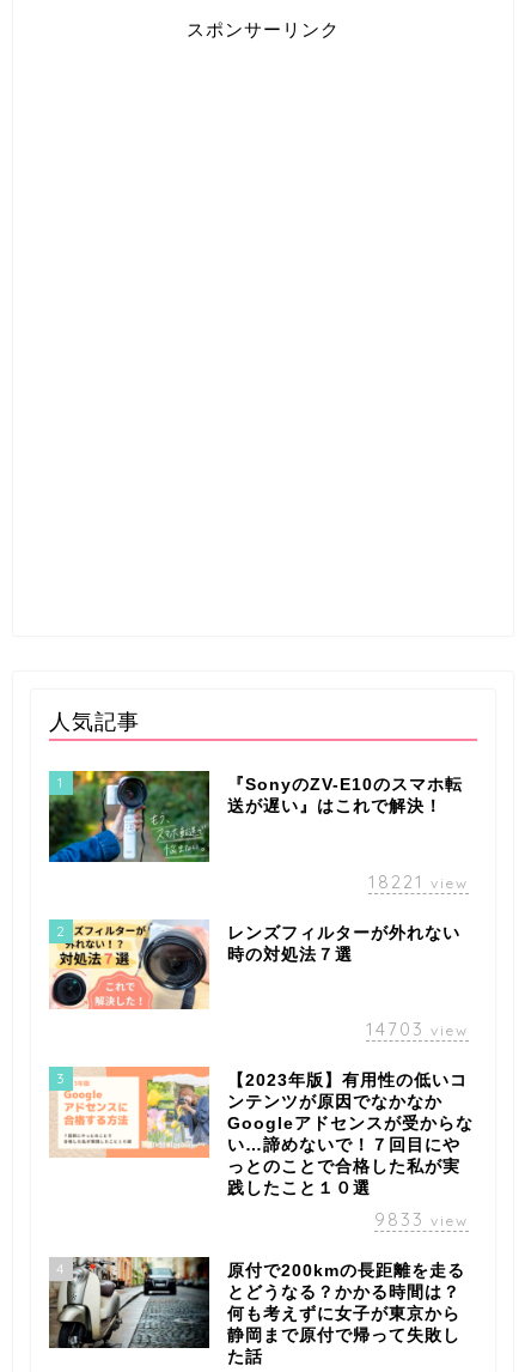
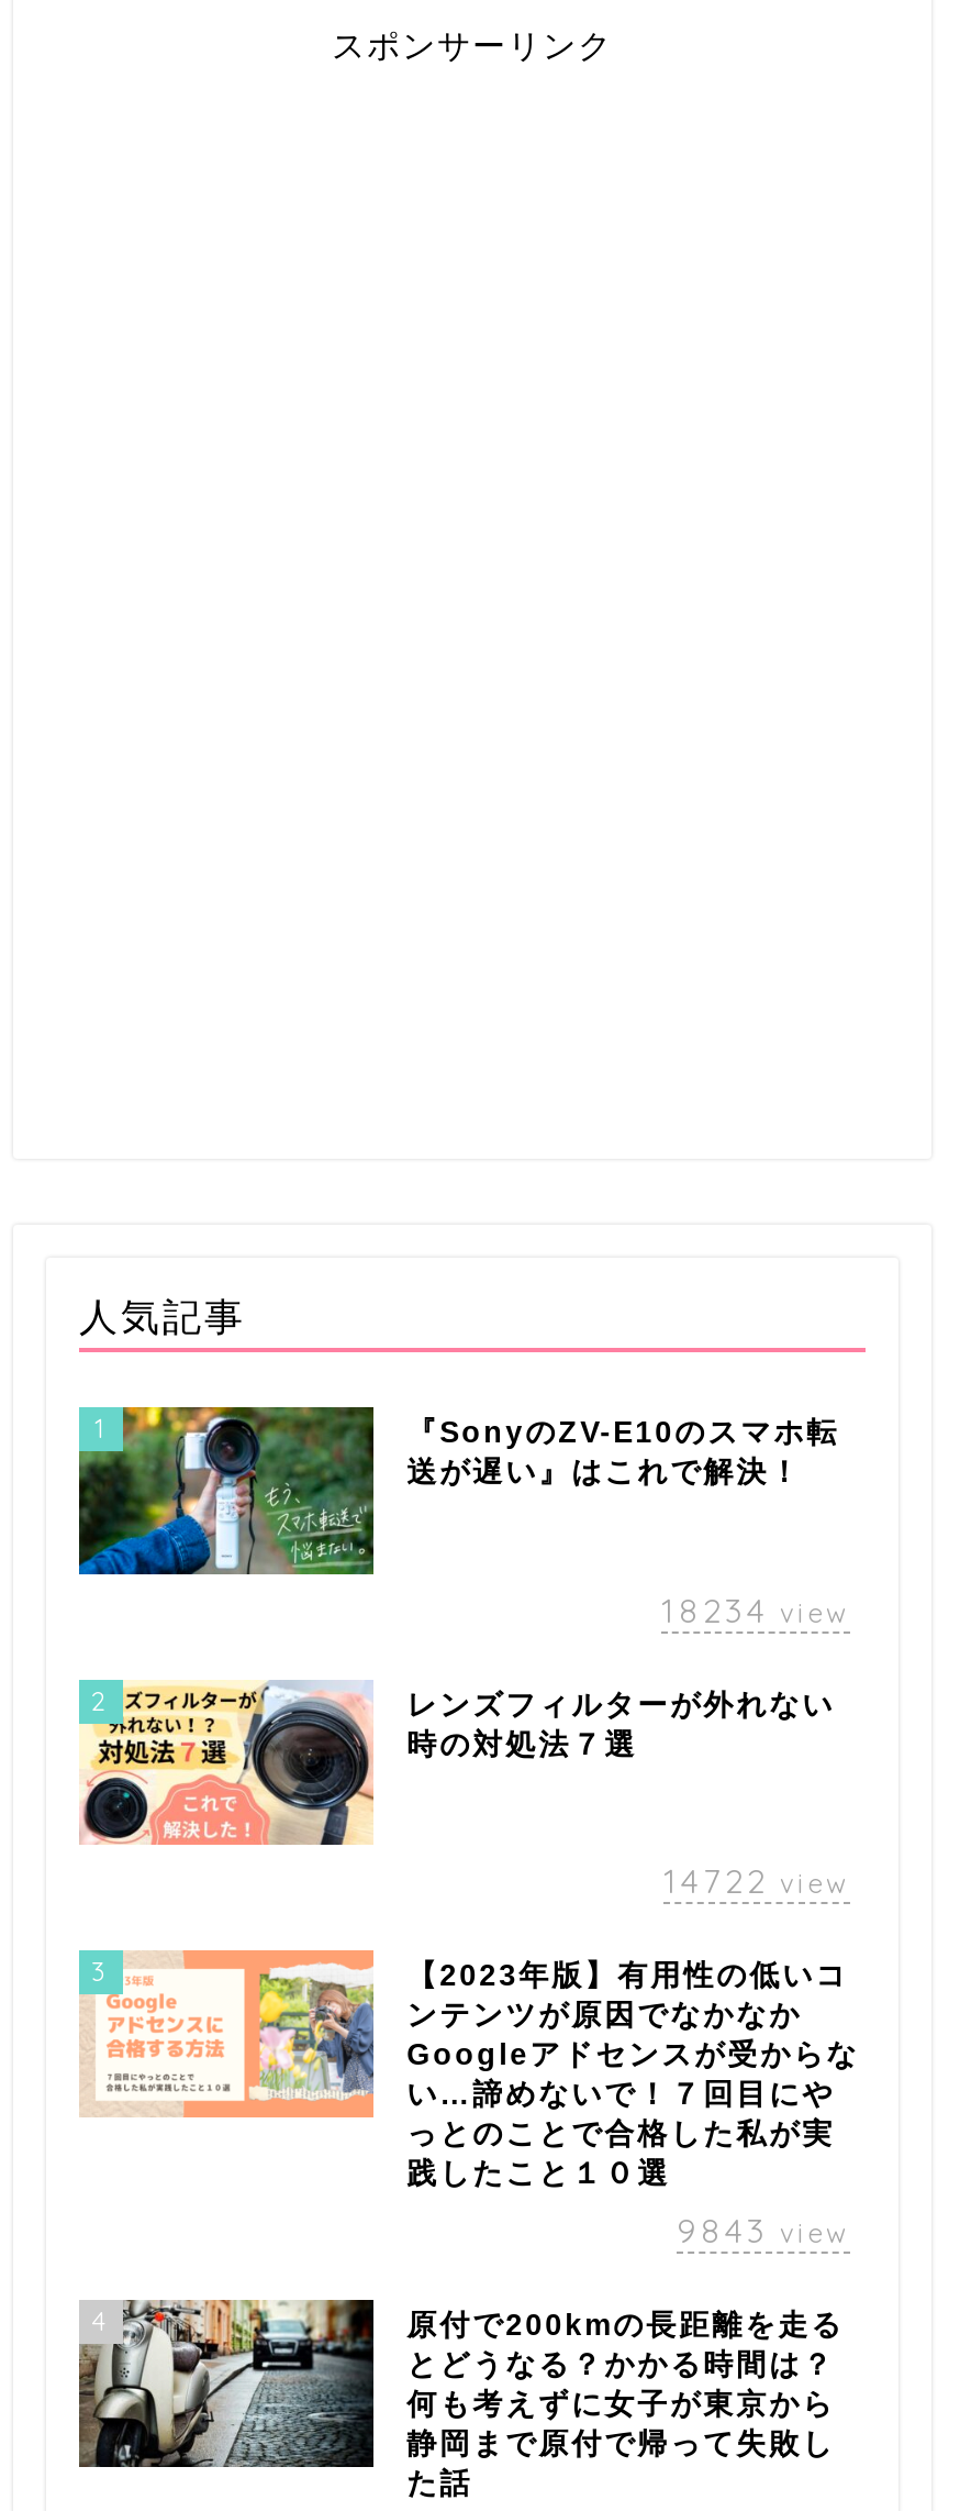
[368,870,469,893] 18221 view -> [661,1589,850,1631] 18234 view
[366,1018,469,1041] 14703 view -> [663,1861,850,1903] 14722 view
[374,1208,469,1231] 9833 view -> [677,2210,850,2252] 9843 view

